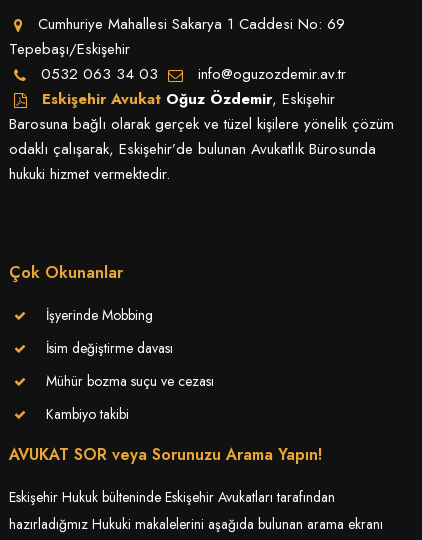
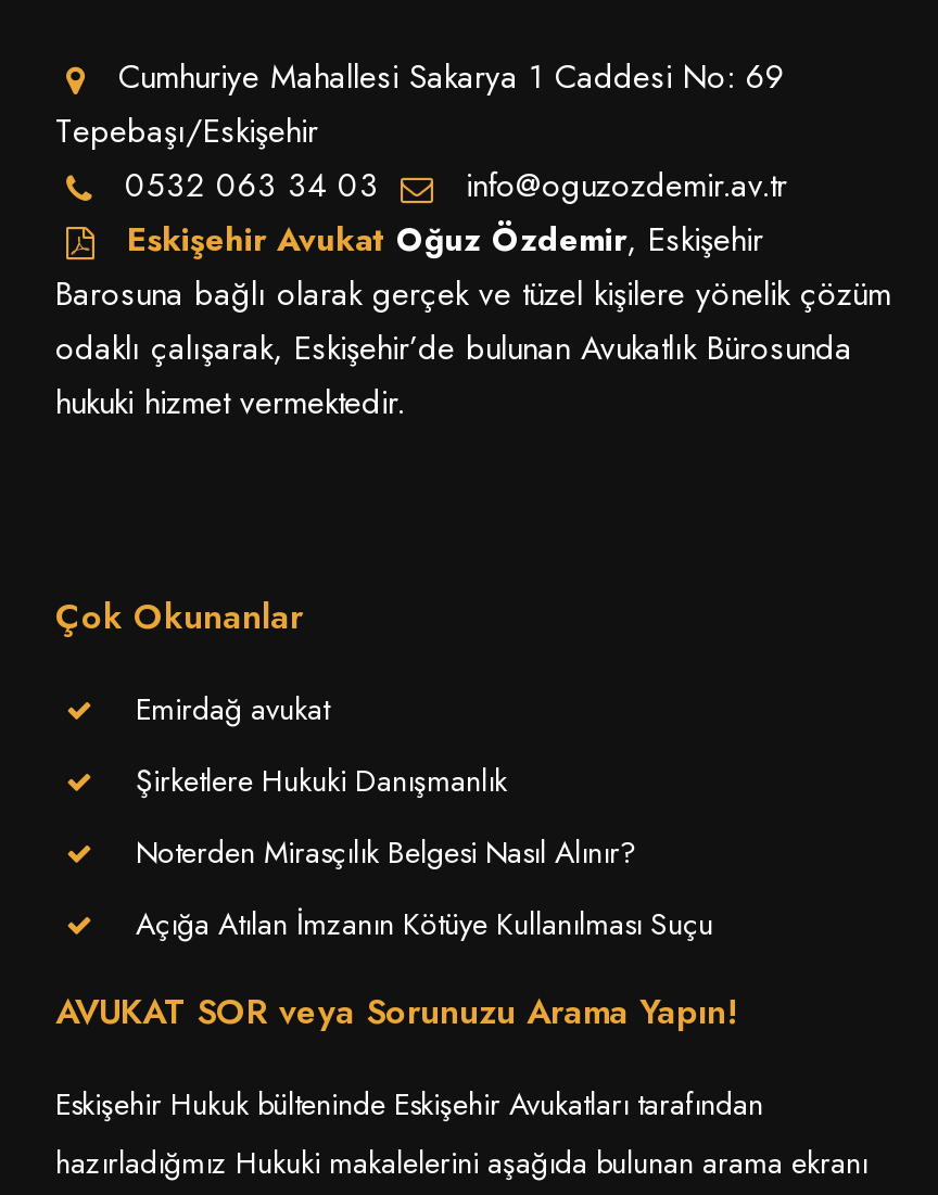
[46,305,153,325] İşyerinde Mobbing -> [136,688,329,731] Emirdağ avukat
[46,338,173,358] İsim değiştirme davası -> [136,760,507,803] Şirketlere Hukuki Danışmanlık
[46,371,214,391] Mühür bozma suçu ve cezası -> [136,831,637,875] Noterden Mirasçılık Belgesi Nasıl Alınır?
[46,404,129,424] Kambiyo takibi -> [136,903,713,946] Açığa Atılan İmzanın Kötüye Kullanılması Suçu

